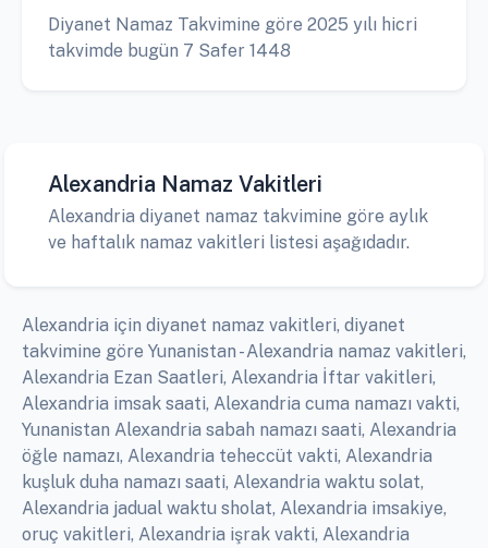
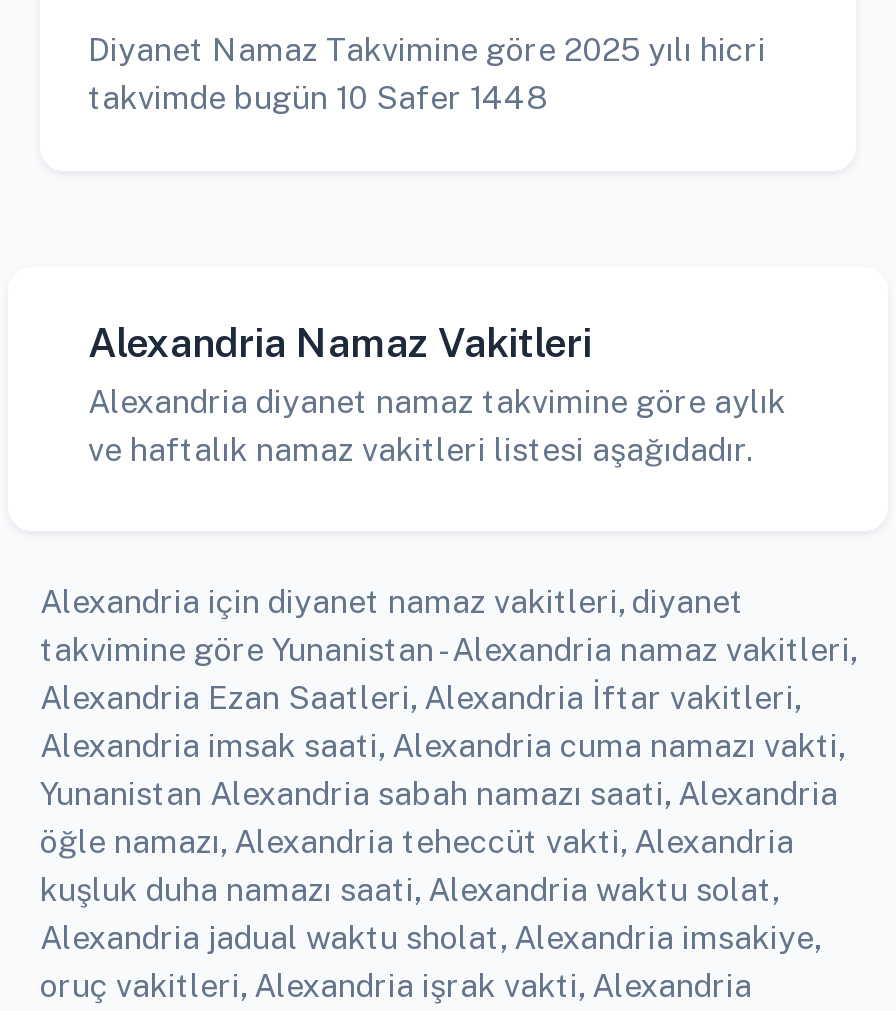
[48,41,291,61] takvimde bugün 7 Safer 1448 -> [88,79,546,117] takvimde bugün 10 Safer 1448

